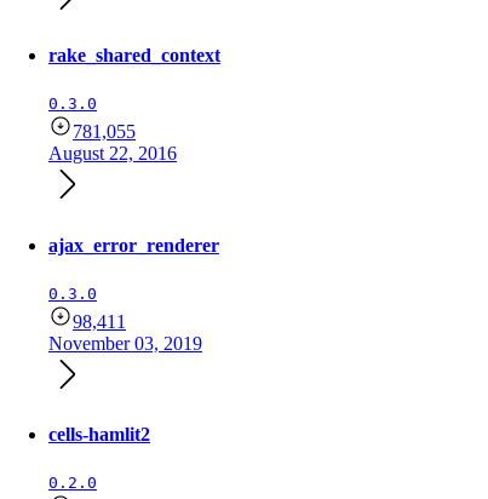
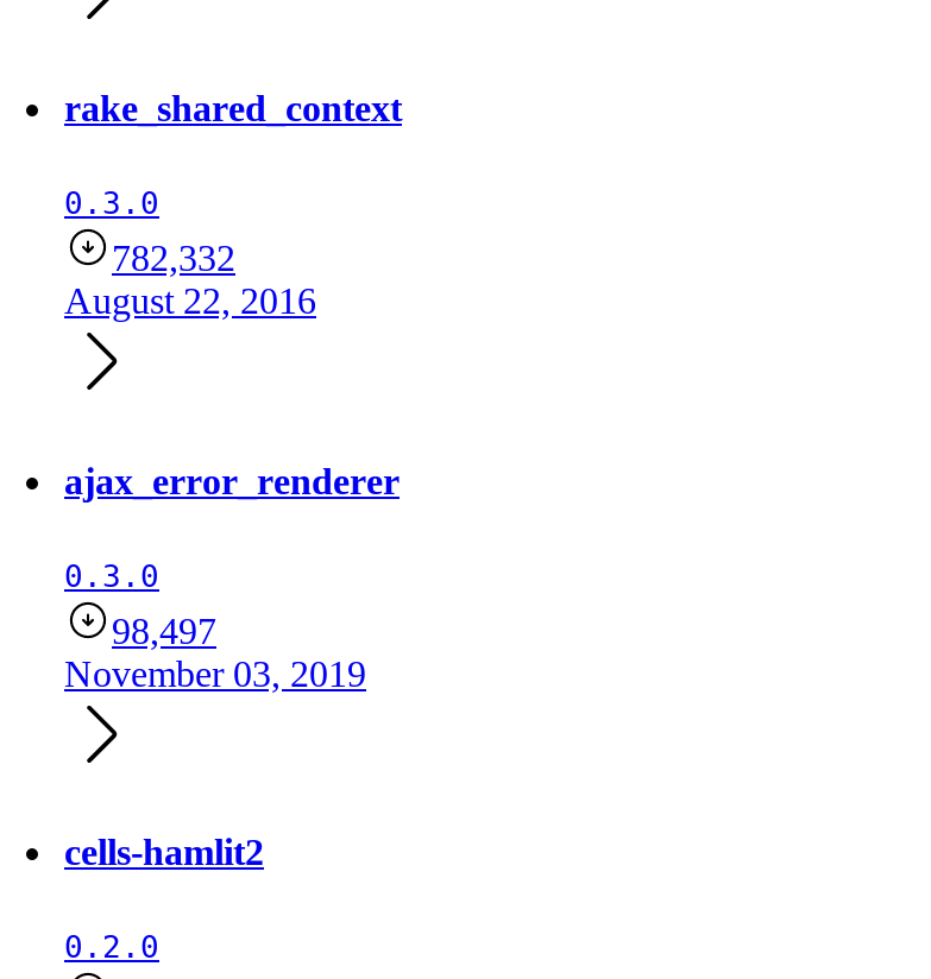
[73,121,136,142] 781,055 -> [112,238,235,279] 782,332
[73,311,126,332] 98,411 -> [112,610,216,651] 98,497

